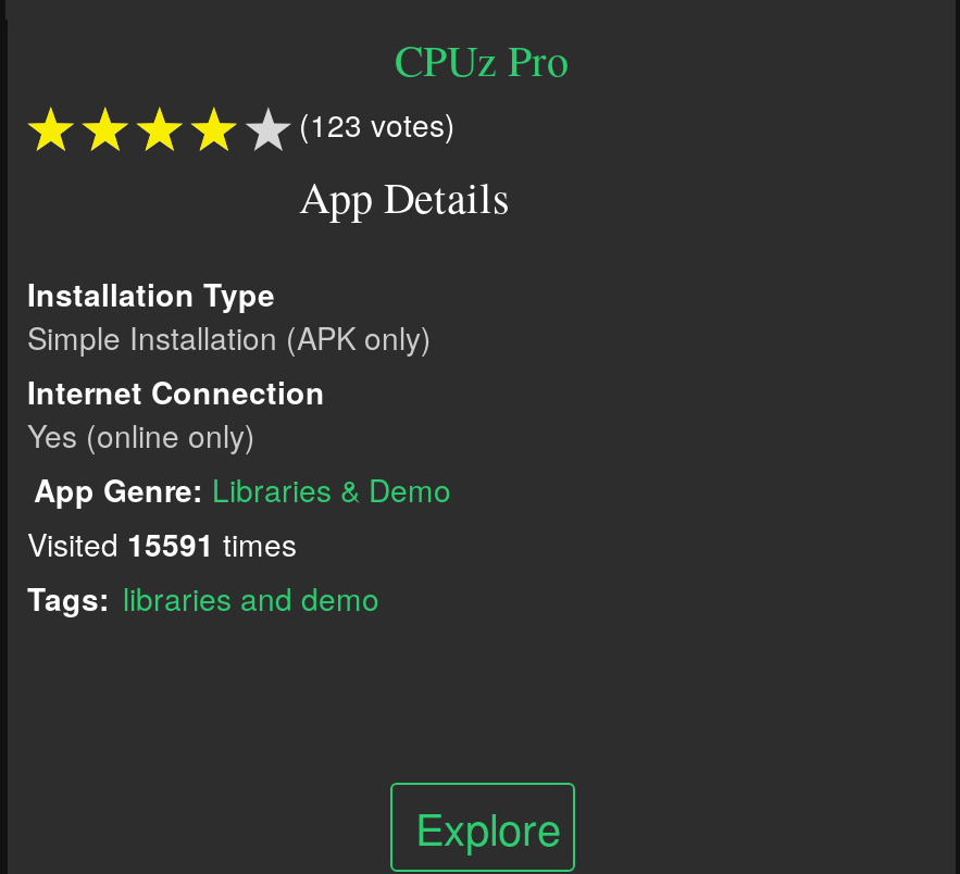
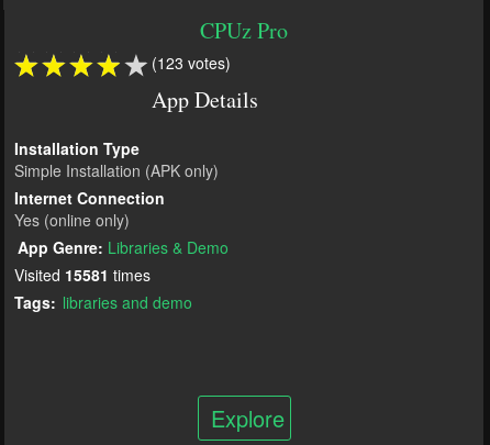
[27,521,297,565] Visited 15591 times -> [14,263,151,285] Visited 15581 times

